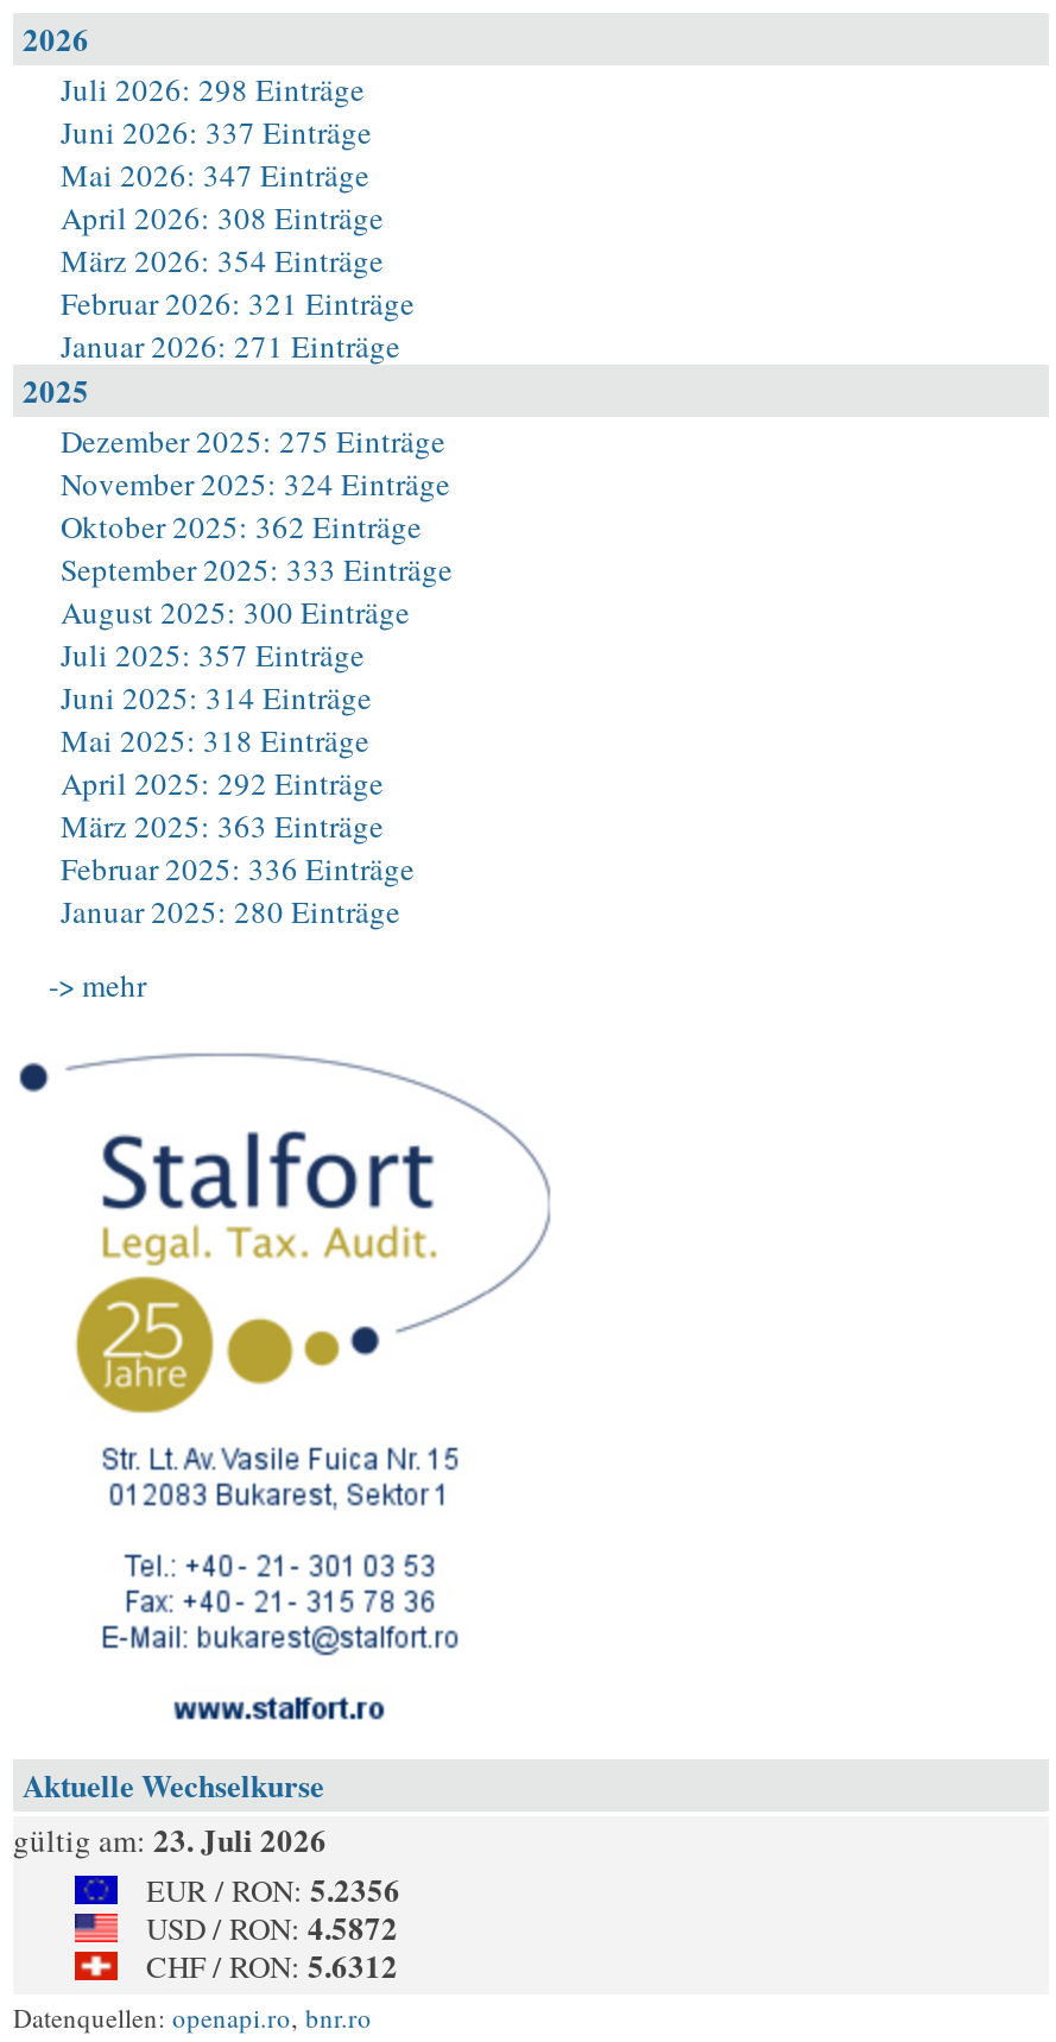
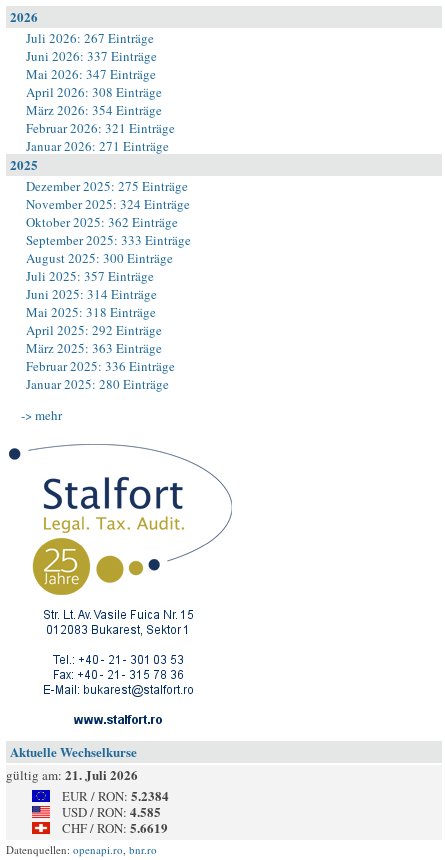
[61,68,365,110] Juli 2026: 298 Einträge -> [26,29,154,47] Juli 2026: 267 Einträge
[13,1816,327,1861] gültig am: 23. Juli 2026 -> [6,765,138,784] gültig am: 21. Juli 2026
[146,1866,400,1911] EUR / RON: 5.2356 -> [62,786,169,805] EUR / RON: 5.2384
[146,1904,398,1949] USD / RON: 4.5872 -> [62,802,161,821] USD / RON: 4.585
[146,1942,398,1987] CHF / RON: 5.6312 -> [62,818,168,837] CHF / RON: 5.6619

